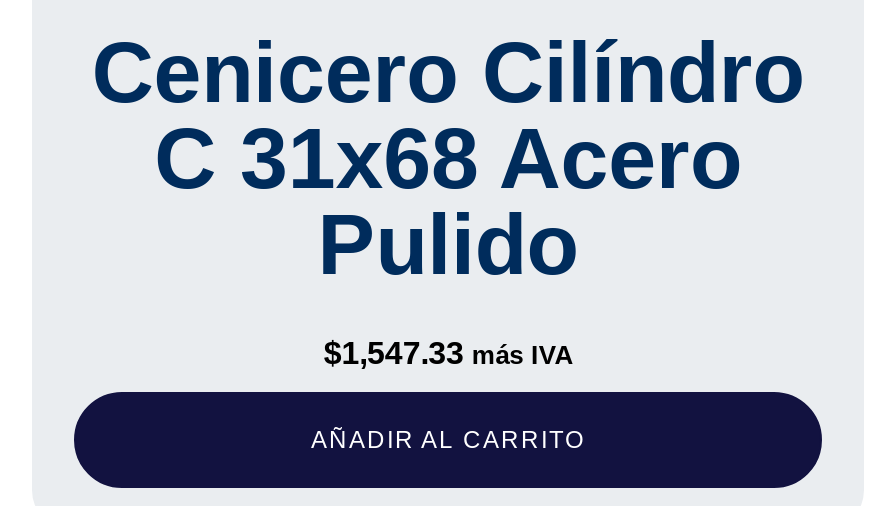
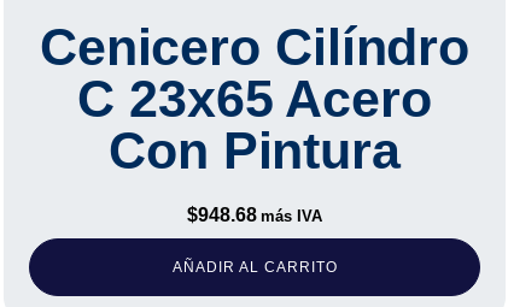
[154,111,742,370] C 31x68 Acero | Pulido | $1,547.33 más IVA -> [77,69,432,225] C 23x65 Acero | Con Pintura | $948.68 más IVA

